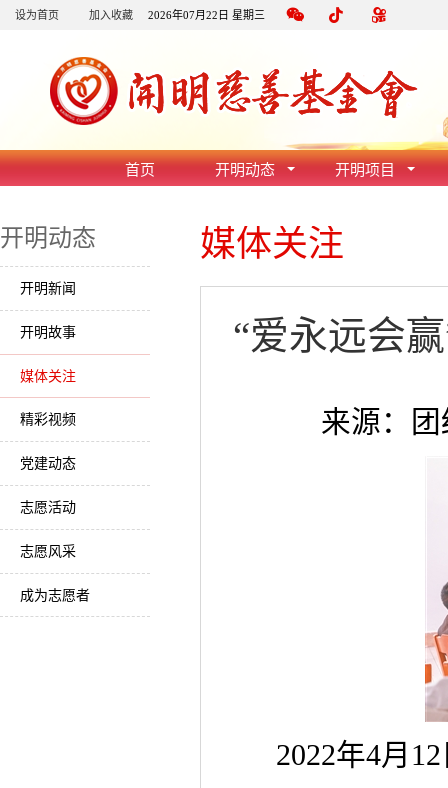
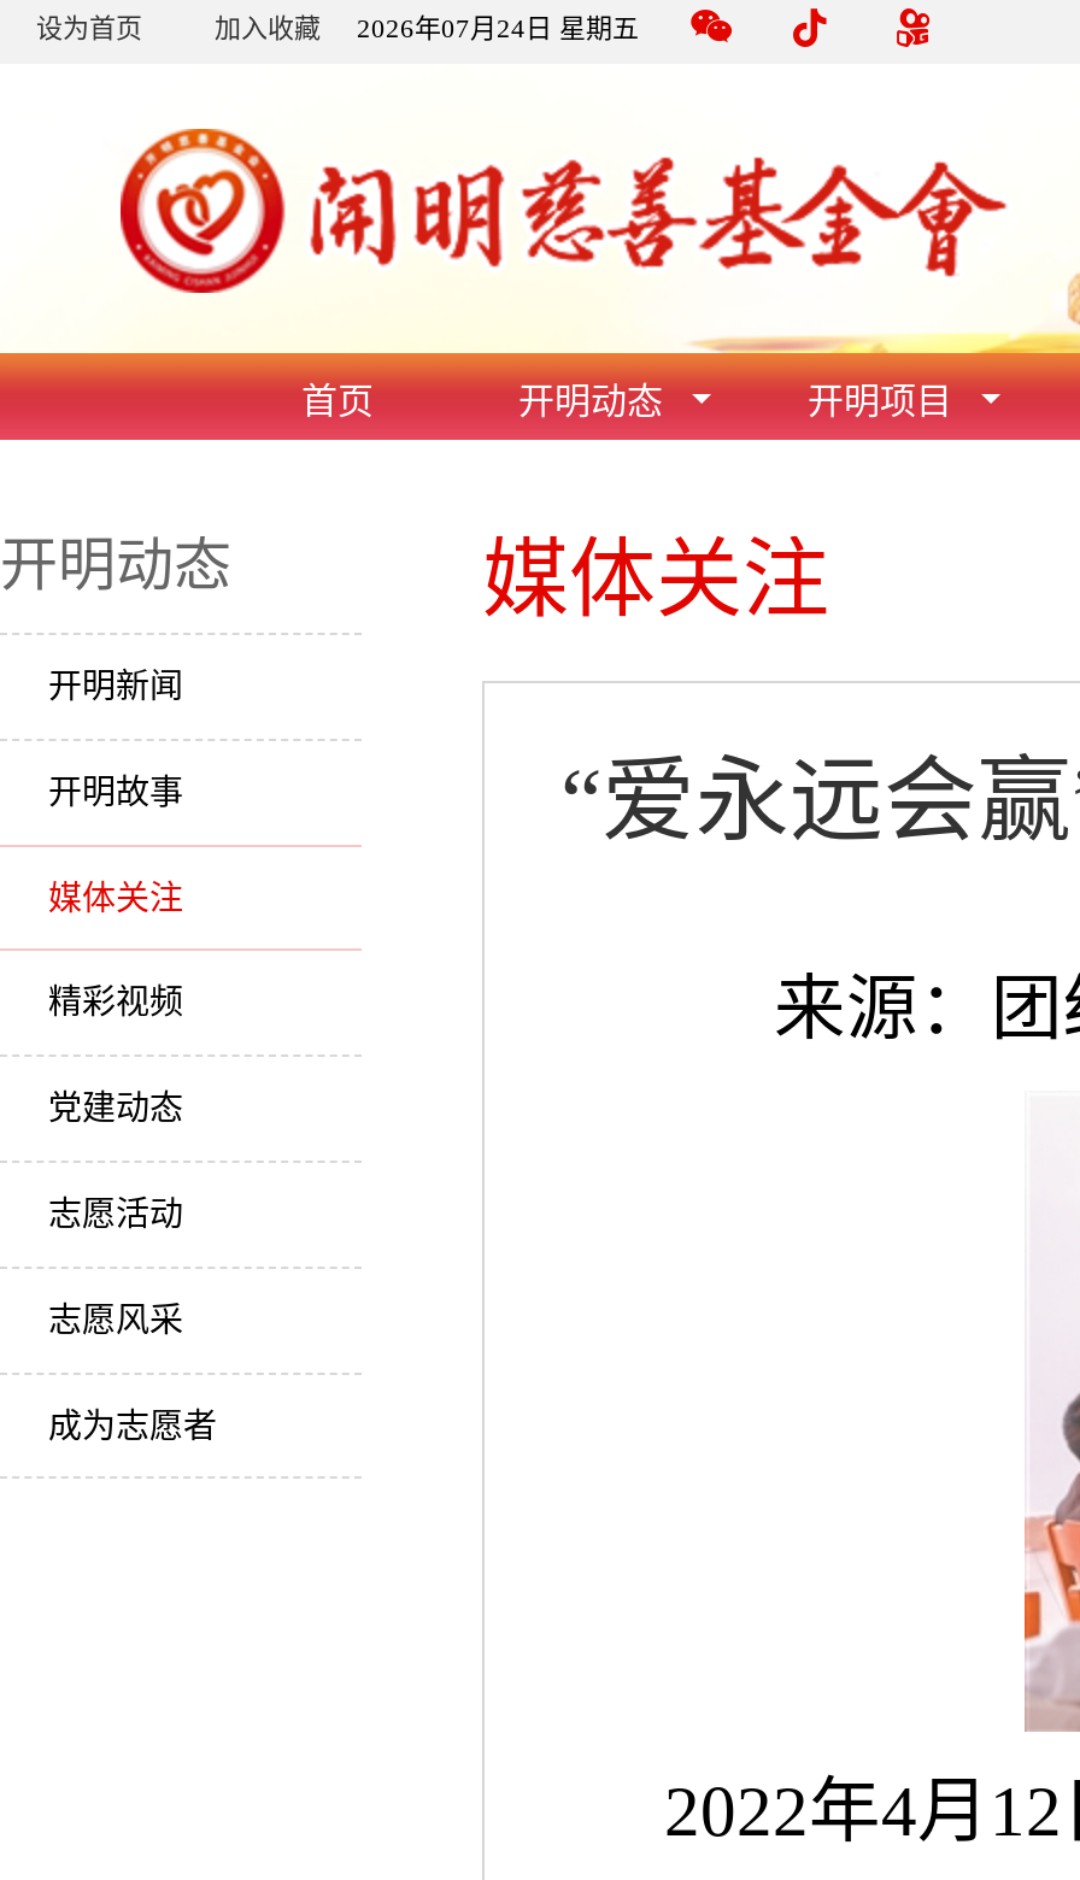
[148,9,265,21] 2026年07月22日 星期三 -> [357,13,639,42] 2026年07月24日 星期五

